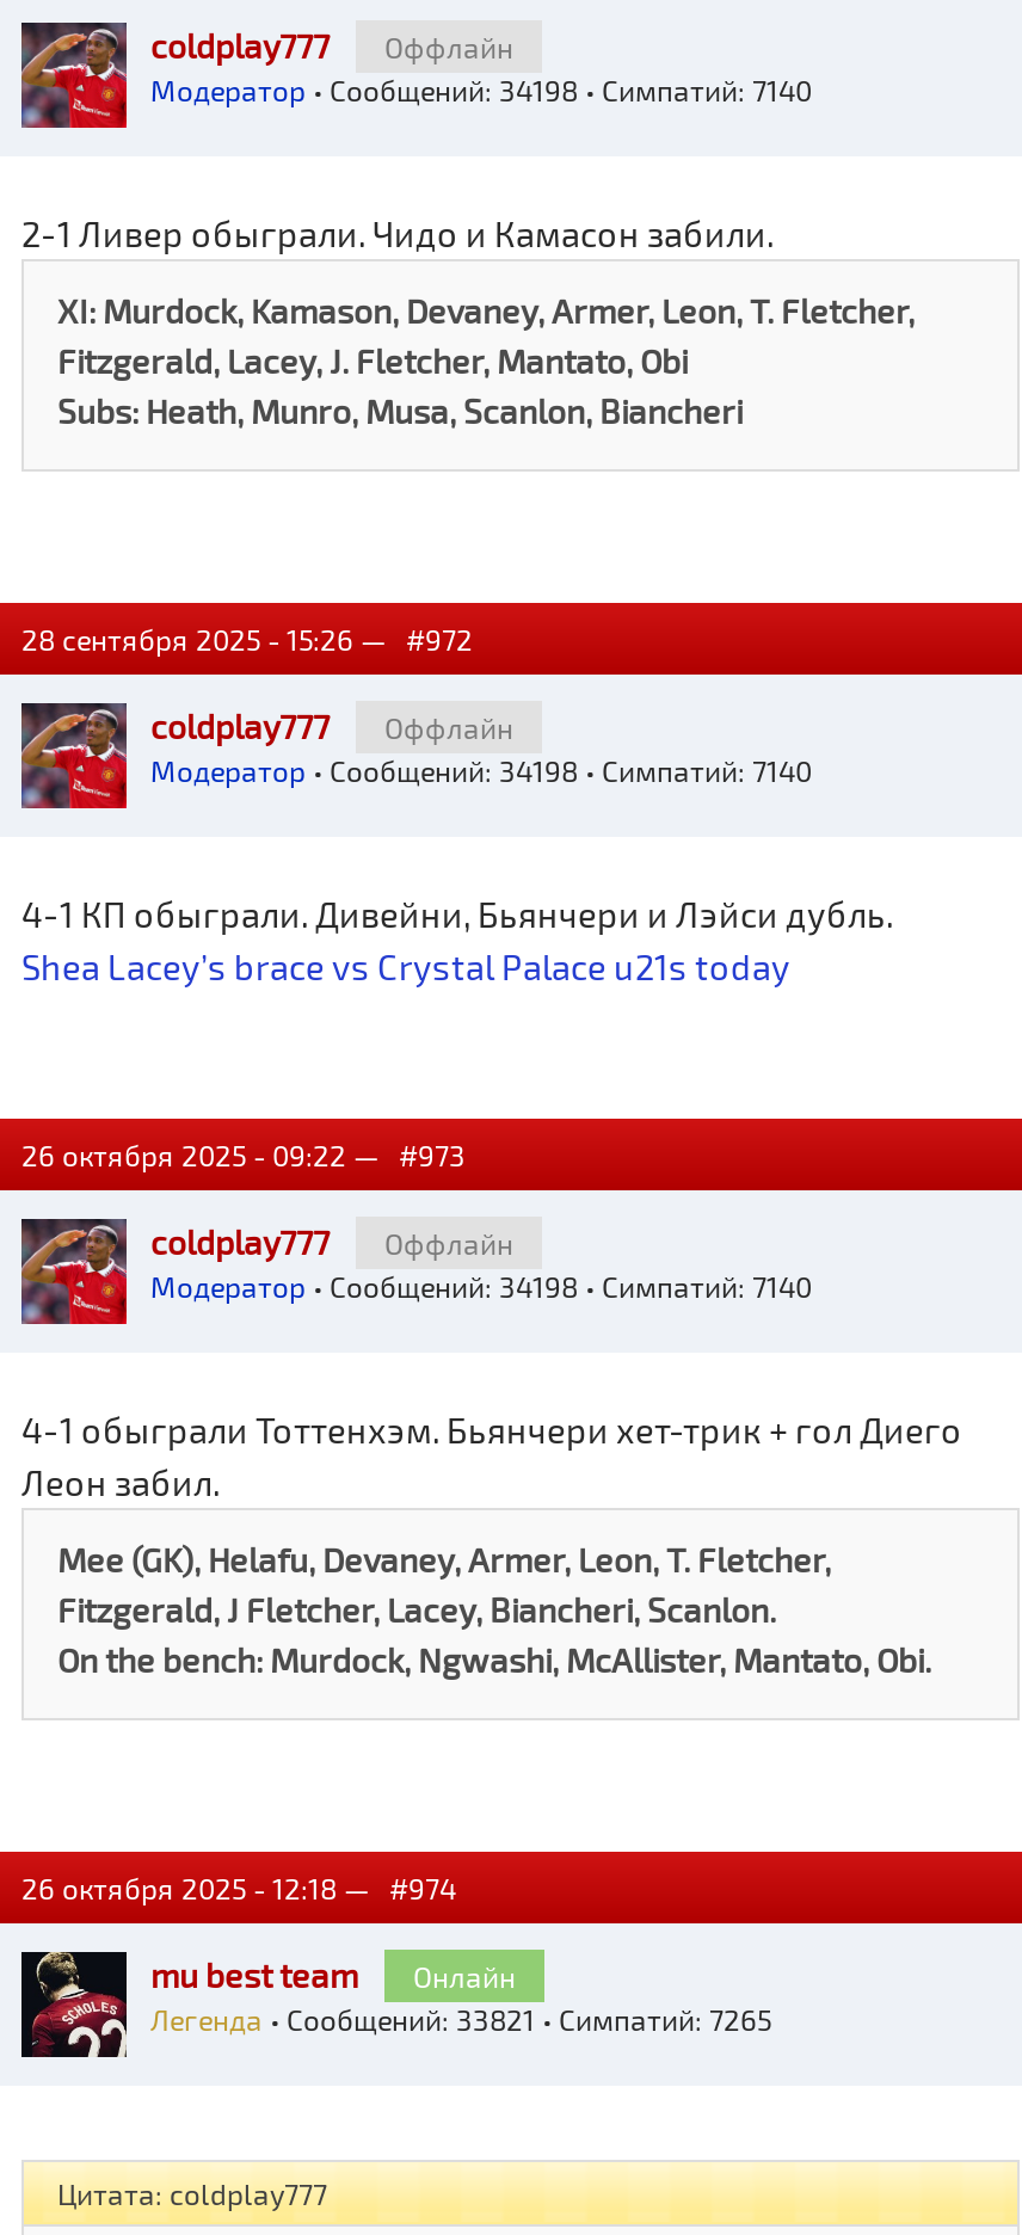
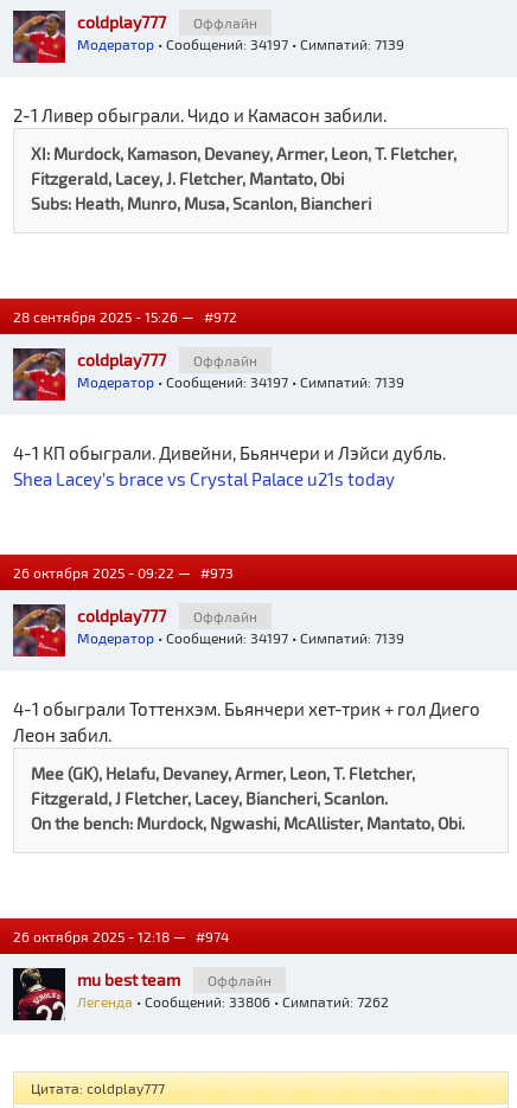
[150,73,812,106] Модератор • Сообщений: 34198 • Симпатий: 7140 -> [77,36,404,52] Модератор • Сообщений: 34197 • Симпатий: 7139
[150,753,812,787] Модератор • Сообщений: 34198 • Симпатий: 7140 -> [77,373,404,390] Модератор • Сообщений: 34197 • Симпатий: 7139
[150,1269,812,1303] Модератор • Сообщений: 34198 • Симпатий: 7140 -> [77,629,404,646] Модератор • Сообщений: 34197 • Симпатий: 7139
[150,1959,771,2036] Онлайн | Легенда • Сообщений: 33821 • Симпатий: 7265 -> [77,972,389,1010] Оффлайн | Легенда • Сообщений: 33806 • Симпатий: 7262

